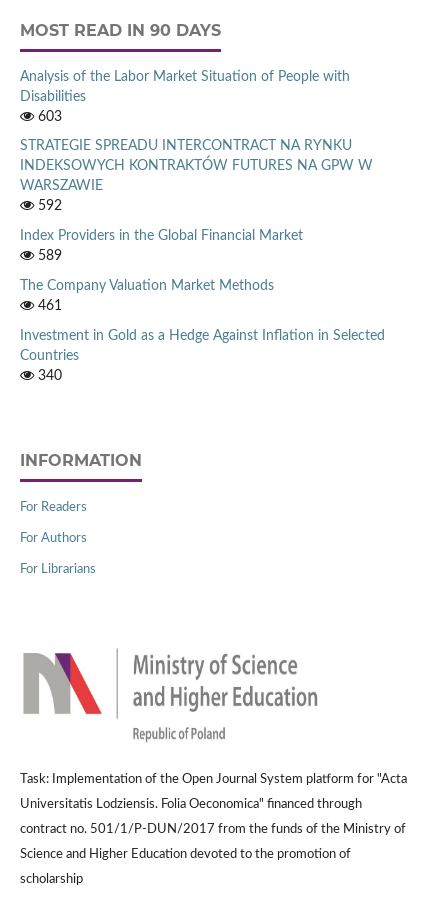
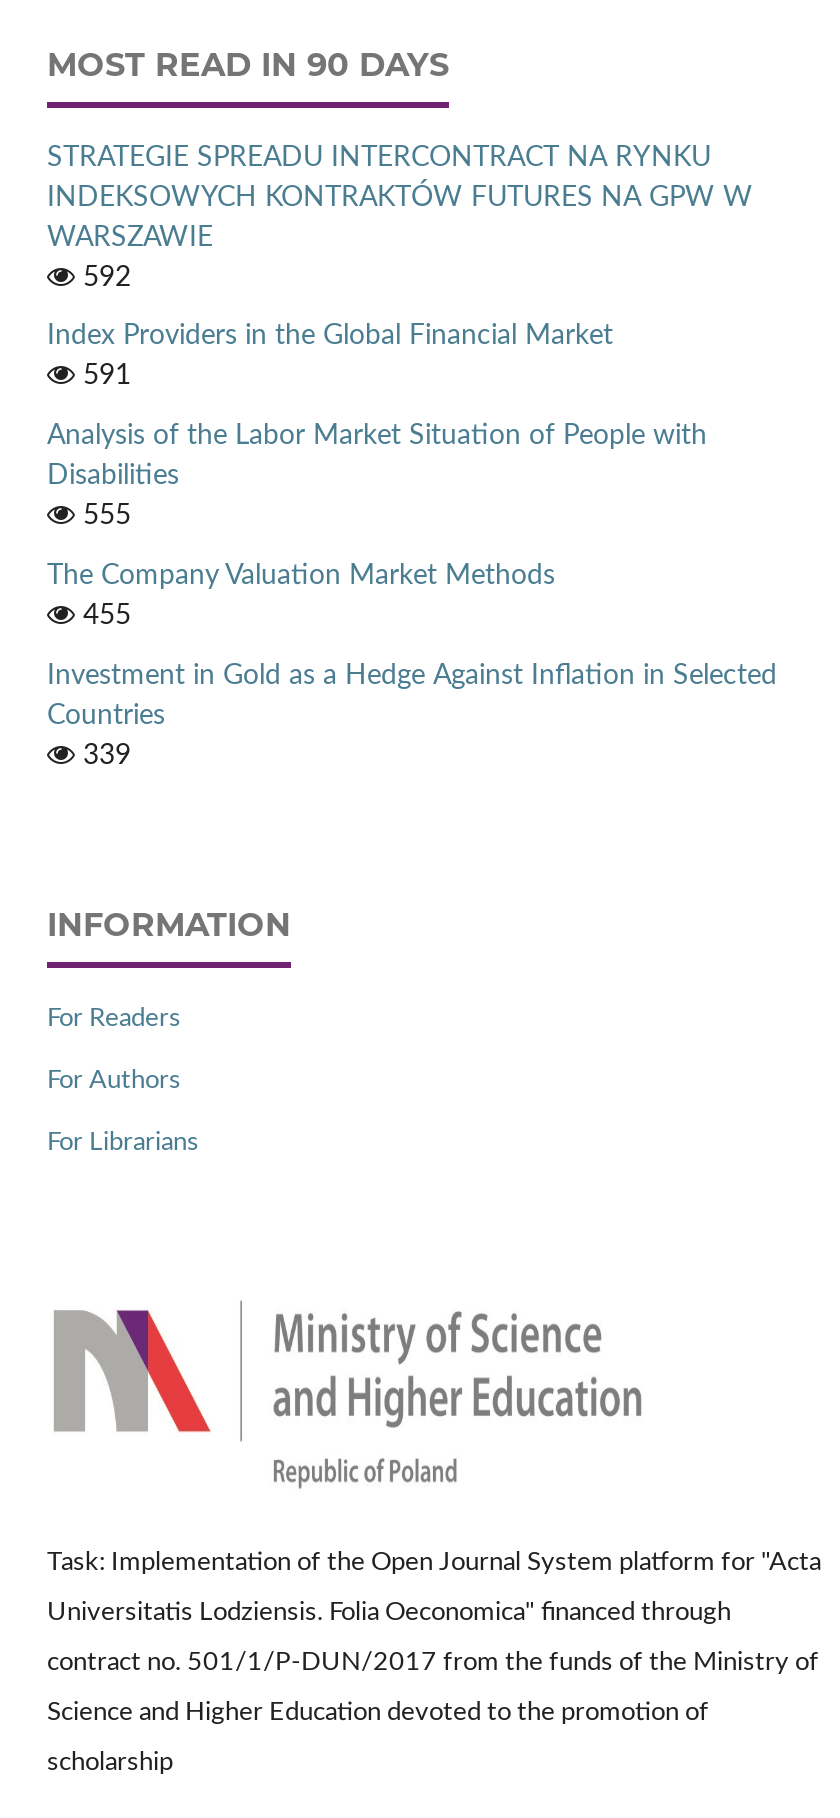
moved [20,69,350,103] -> [47,423,707,491]: Analysis of the Labor Market Situation of People with | Disabilities
[34,109,62,123] 603 -> none
moved [20,139,373,243] -> [47,143,753,351]: STRATEGIE SPREADU INTERCONTRACT NA RYNKU | INDEKSOWYCH KONTRAKTÓW FUTURES NA GPW W | WARSZAWIE | 592 | Index Providers in the Global Financial Market
[34,249,62,263] 589 -> [75,363,131,531] 591 | 555
[34,299,62,313] 461 -> [75,603,131,631] 455
[34,369,62,383] 340 -> [75,743,131,771] 339

